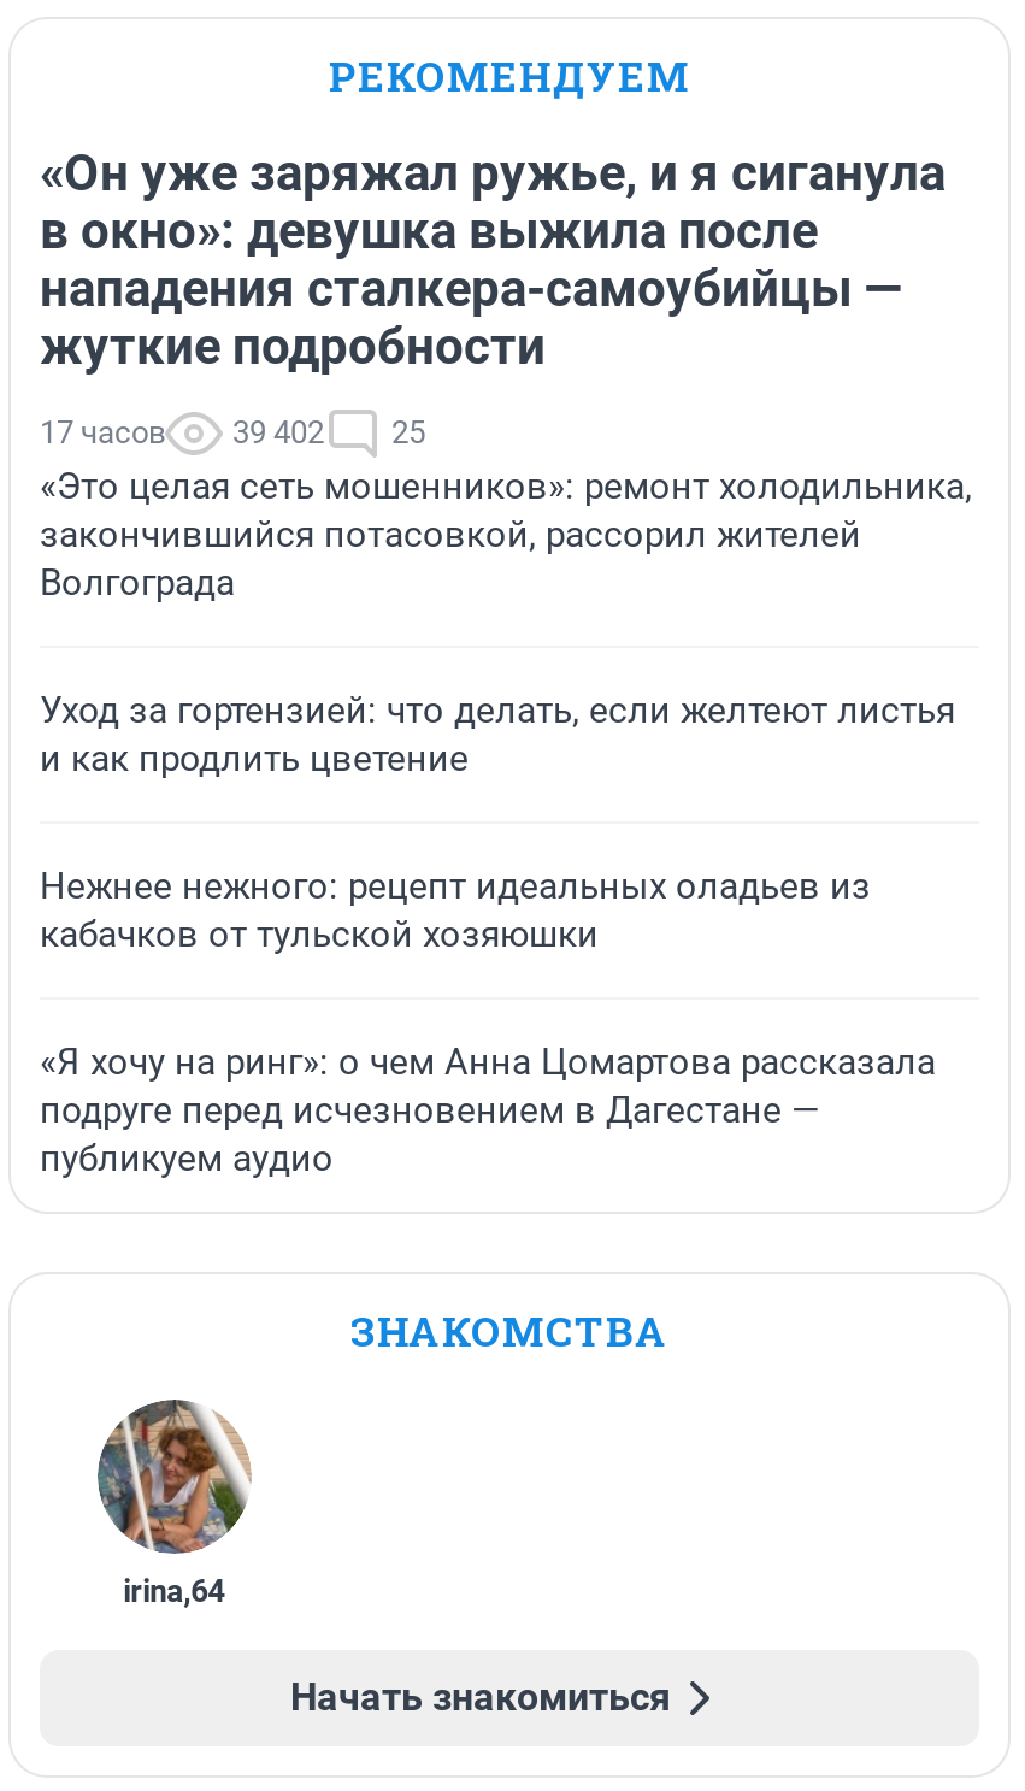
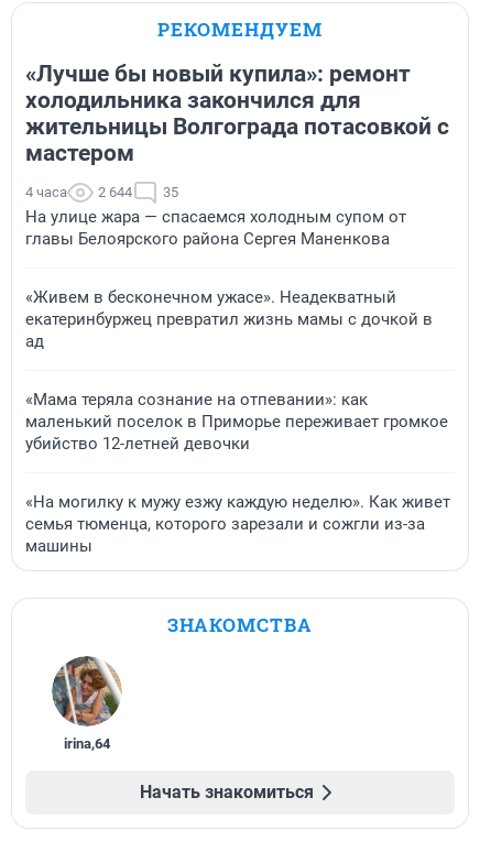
[40,145,946,376] «Он уже заряжал ружье, и я сиганула | в окно»: девушка выжила после | нападения сталкера-самоубийцы — | жуткие подробности -> [25,61,449,166] «Лучше бы новый купила»: ремонт | холодильника закончился для | жительницы Волгограда потасовкой с | мастером
[40,415,972,605] 17 часов | 39 402 | 25 | «Это целая сеть мошенников»: ремонт холодильника, | закончившийся потасовкой, рассорил жителей | Волгограда -> [25,184,406,249] 4 часа | 2 644 | 35 | На улице жара — спасаемся холодным супом от | главы Белоярского района Сергея Маненкова
[40,689,955,781] Уход за гортензией: что делать, если желтеют листья | и как продлить цветение -> [25,288,433,351] «Живем в бесконечном ужасе». Неадекватный | екатеринбуржец превратил жизнь мамы с дочкой в | ад
[40,865,871,957] Нежнее нежного: рецепт идеальных оладьев из | кабачков от тульской хозяюшки -> [25,390,448,454] «Мама теряла сознание на отпевании»: как | маленький поселок в Приморье переживает громкое | убийство 12-летней девочки
[40,1041,936,1181] «Я хочу на ринг»: о чем Анна Цомартова рассказала | подруге перед исчезновением в Дагестане — | публикуем аудио -> [25,492,450,556] «На могилку к мужу езжу каждую неделю». Как живет | семья тюменца, которого зарезали и сожгли из-за | машины

